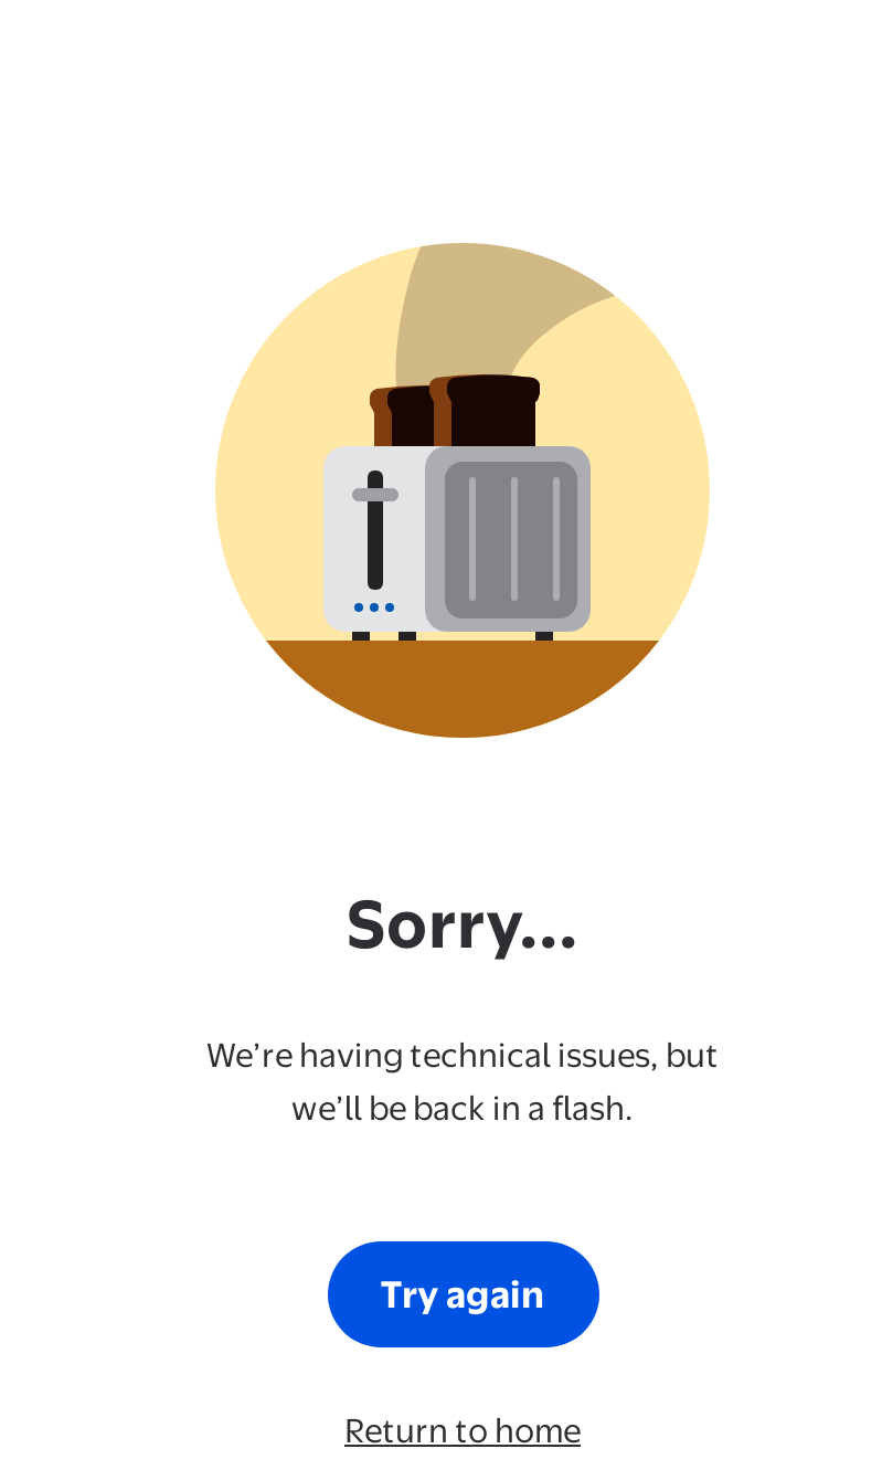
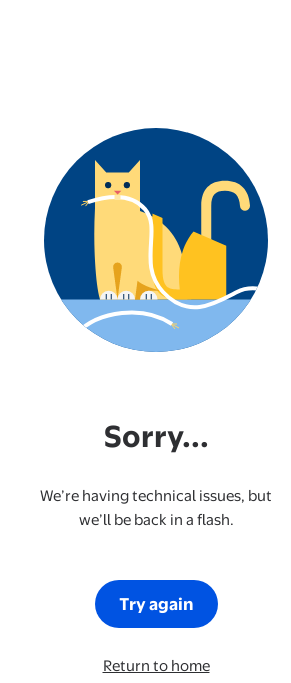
[215,243,710,740] [image] -> [43,127,269,353] [image]

